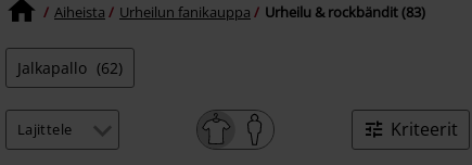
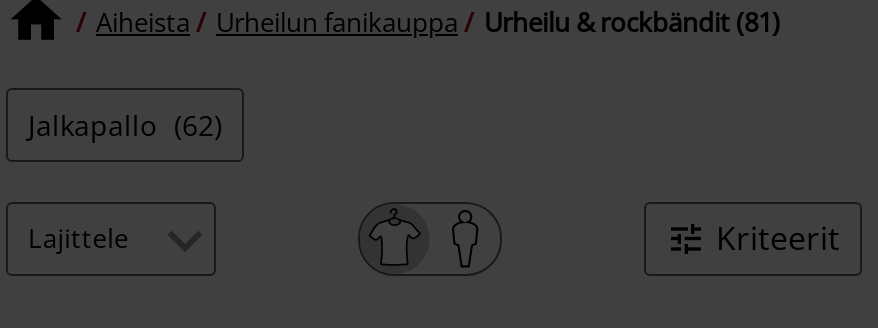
[265,2,425,22] Urheilu & rockbändit (83) -> [484,4,780,40] Urheilu & rockbändit (81)

